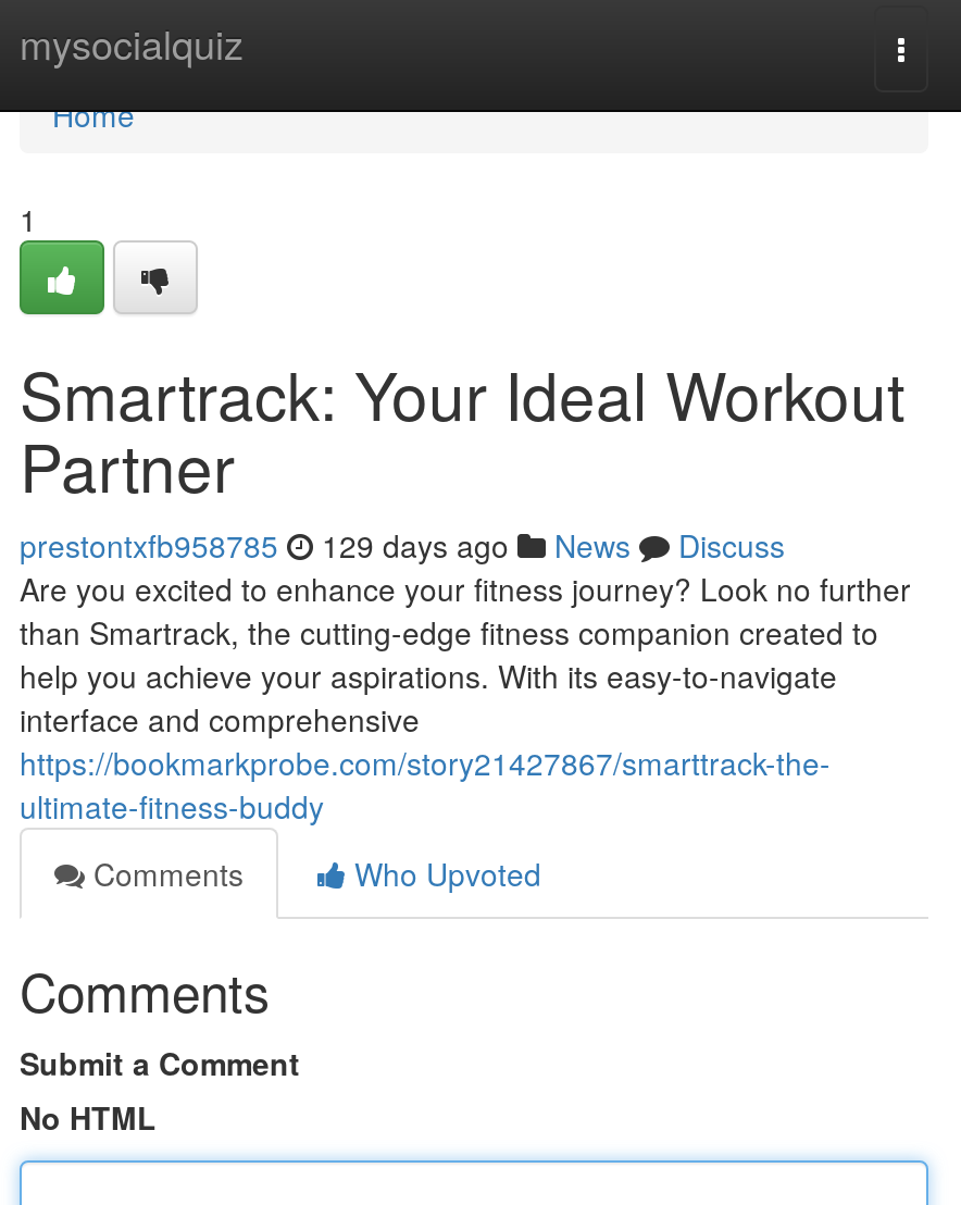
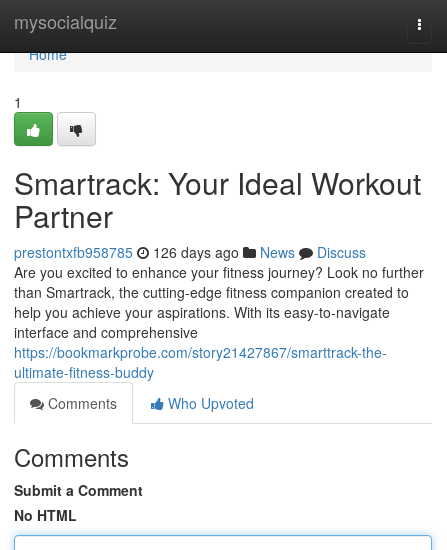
[20,523,785,567] prestontxfb958785 129 days ago News Discuss -> [14,242,366,262] prestontxfb958785 126 days ago News Discuss

